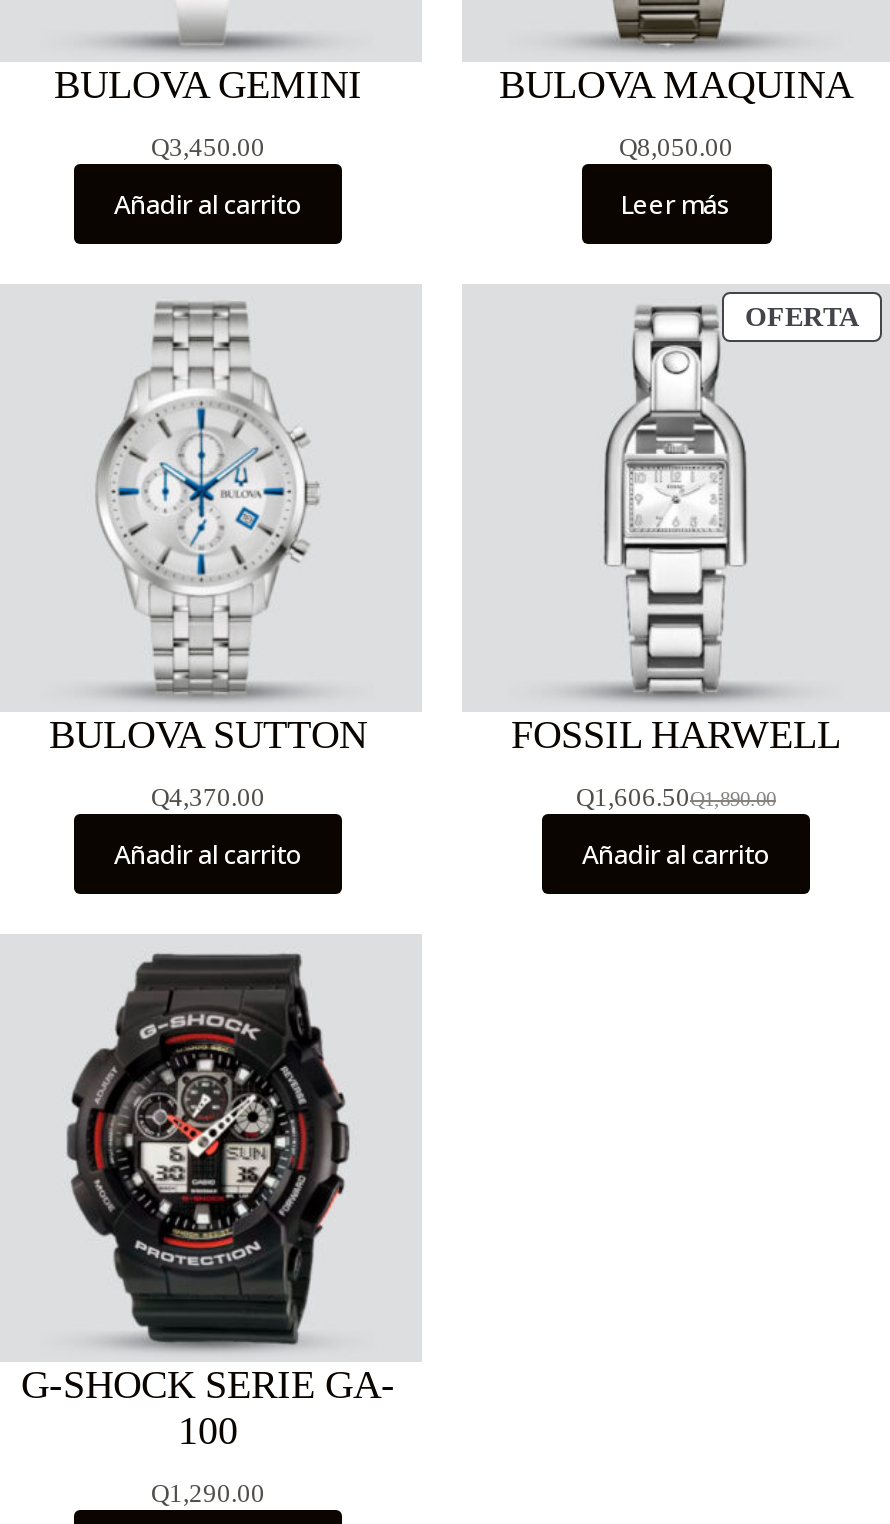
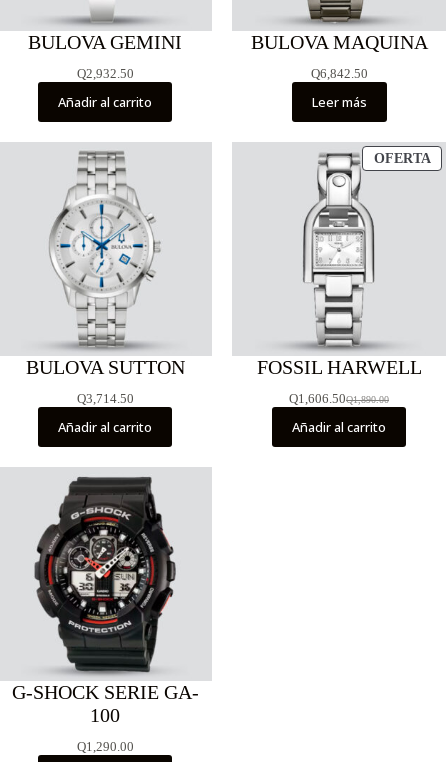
[151,133,265,163] Q3,450.00 -> [76,66,133,81] Q2,932.50
[619,133,733,163] Q8,050.00 -> [310,66,367,81] Q6,842.50
[151,783,265,813] Q4,370.00 -> [76,391,133,406] Q3,714.50

